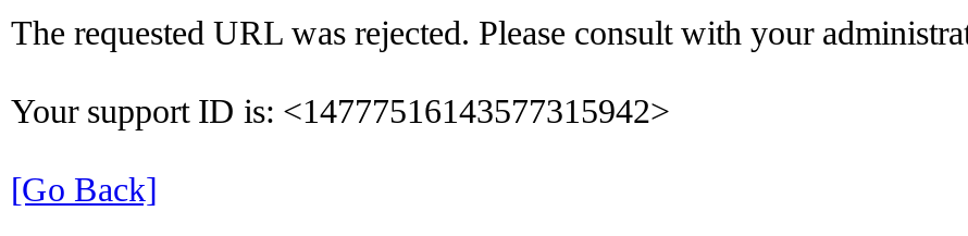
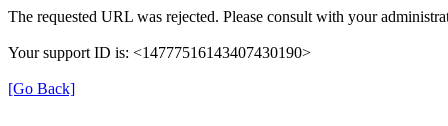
[11,92,670,129] Your support ID is: <14777516143577315942> -> [8,44,311,61] Your support ID is: <14777516143407430190>

